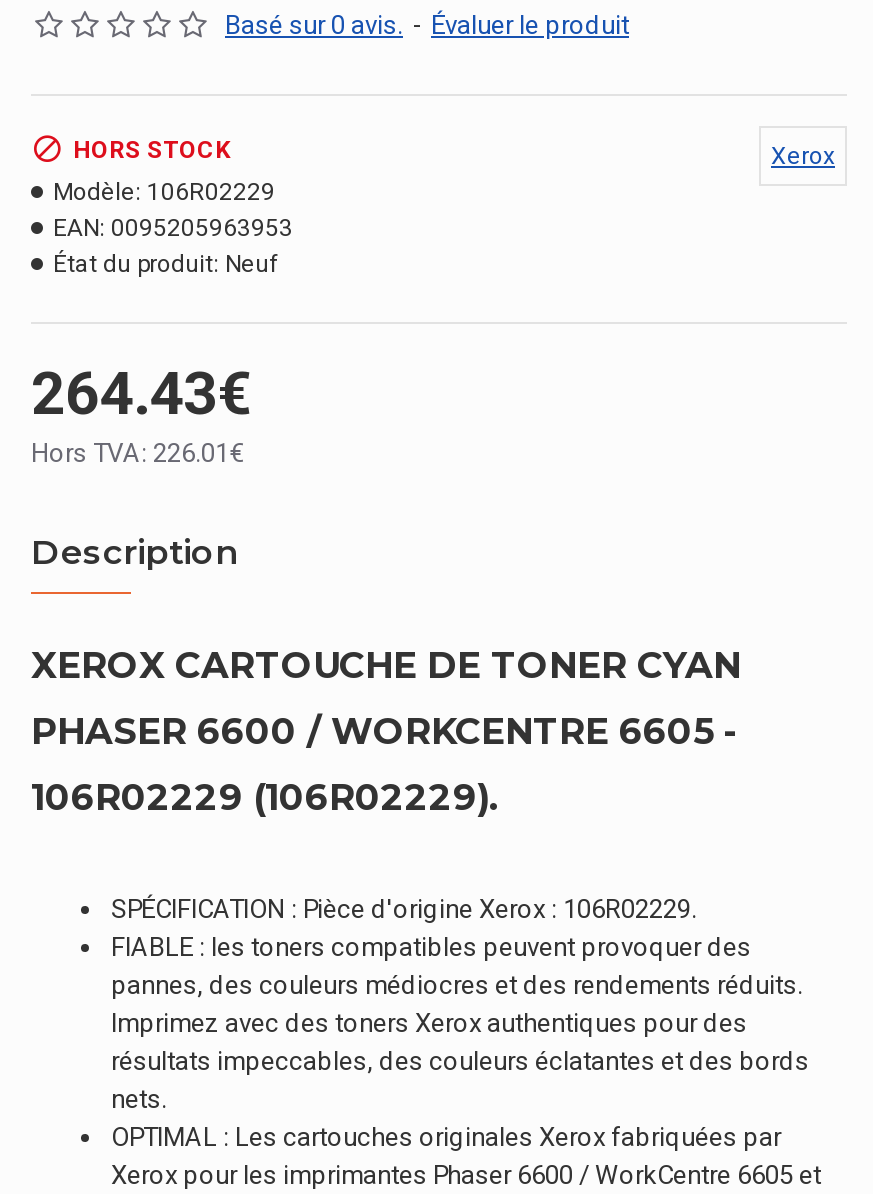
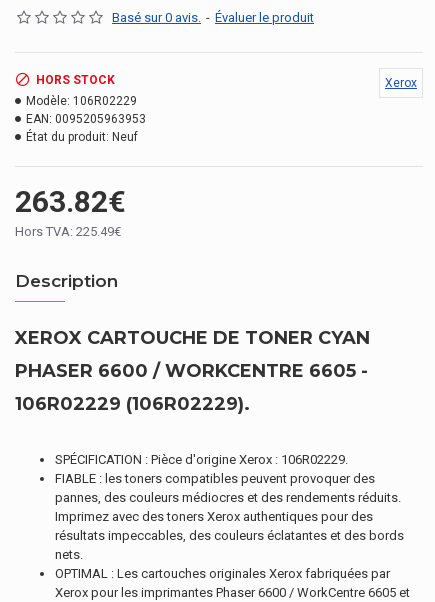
[31,358,253,428] 264.43€ -> [15,184,126,219] 263.82€
[31,438,243,468] Hors TVA: 226.01€ -> [15,224,121,239] Hors TVA: 225.49€

